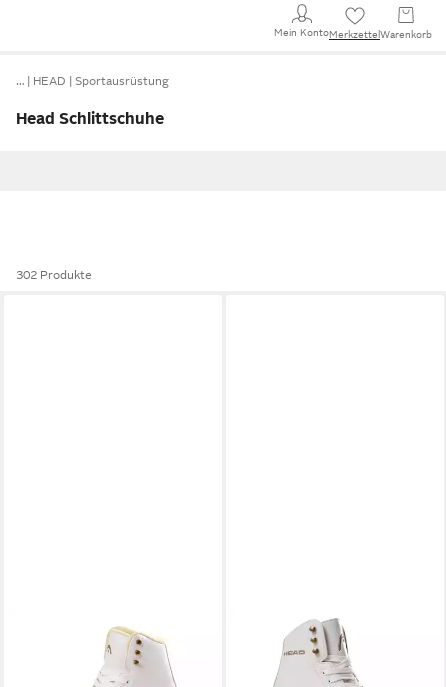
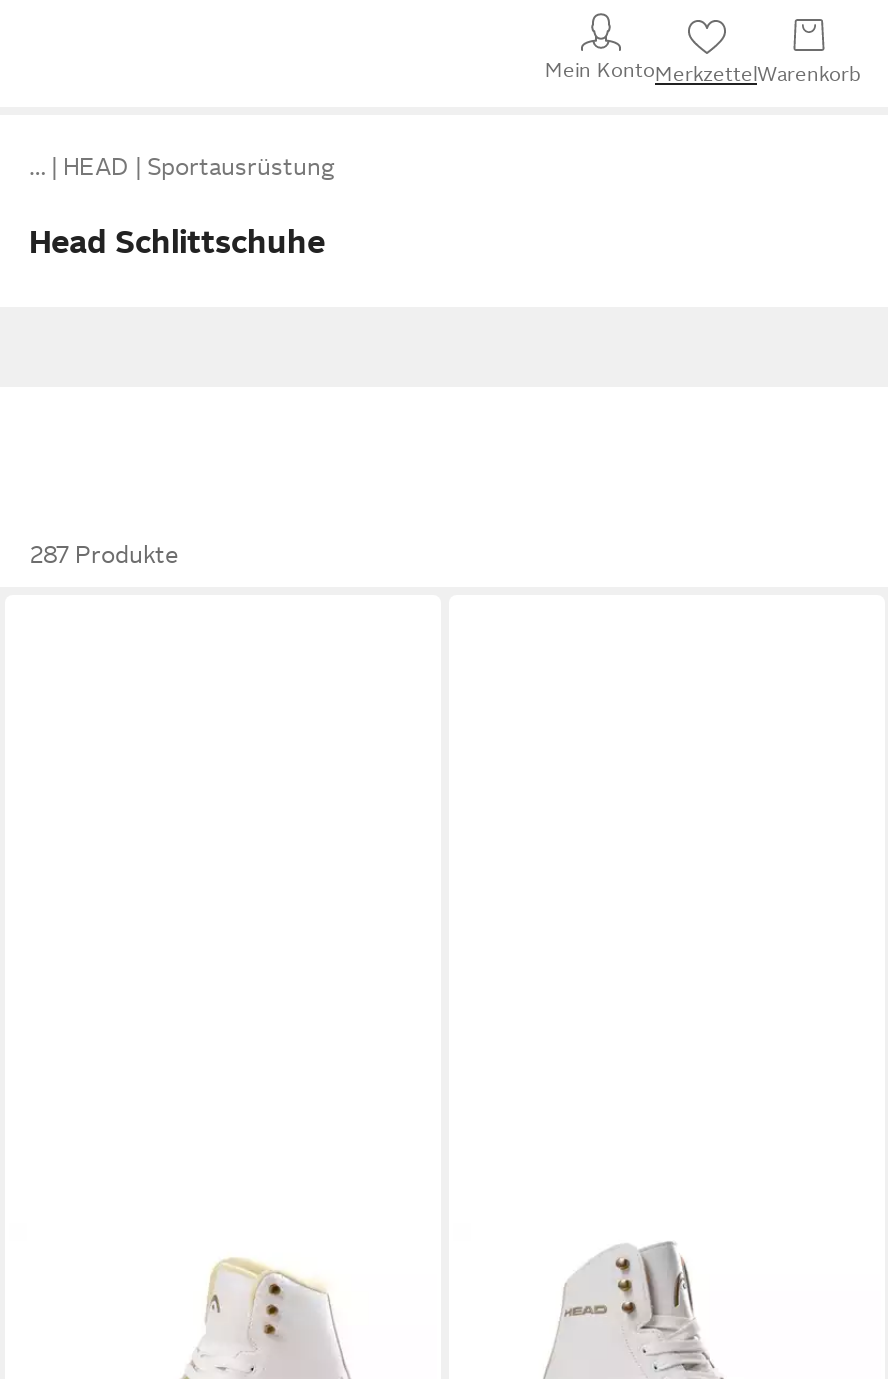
[16,268,92,282] 302 Produkte -> [29,541,179,569] 287 Produkte

